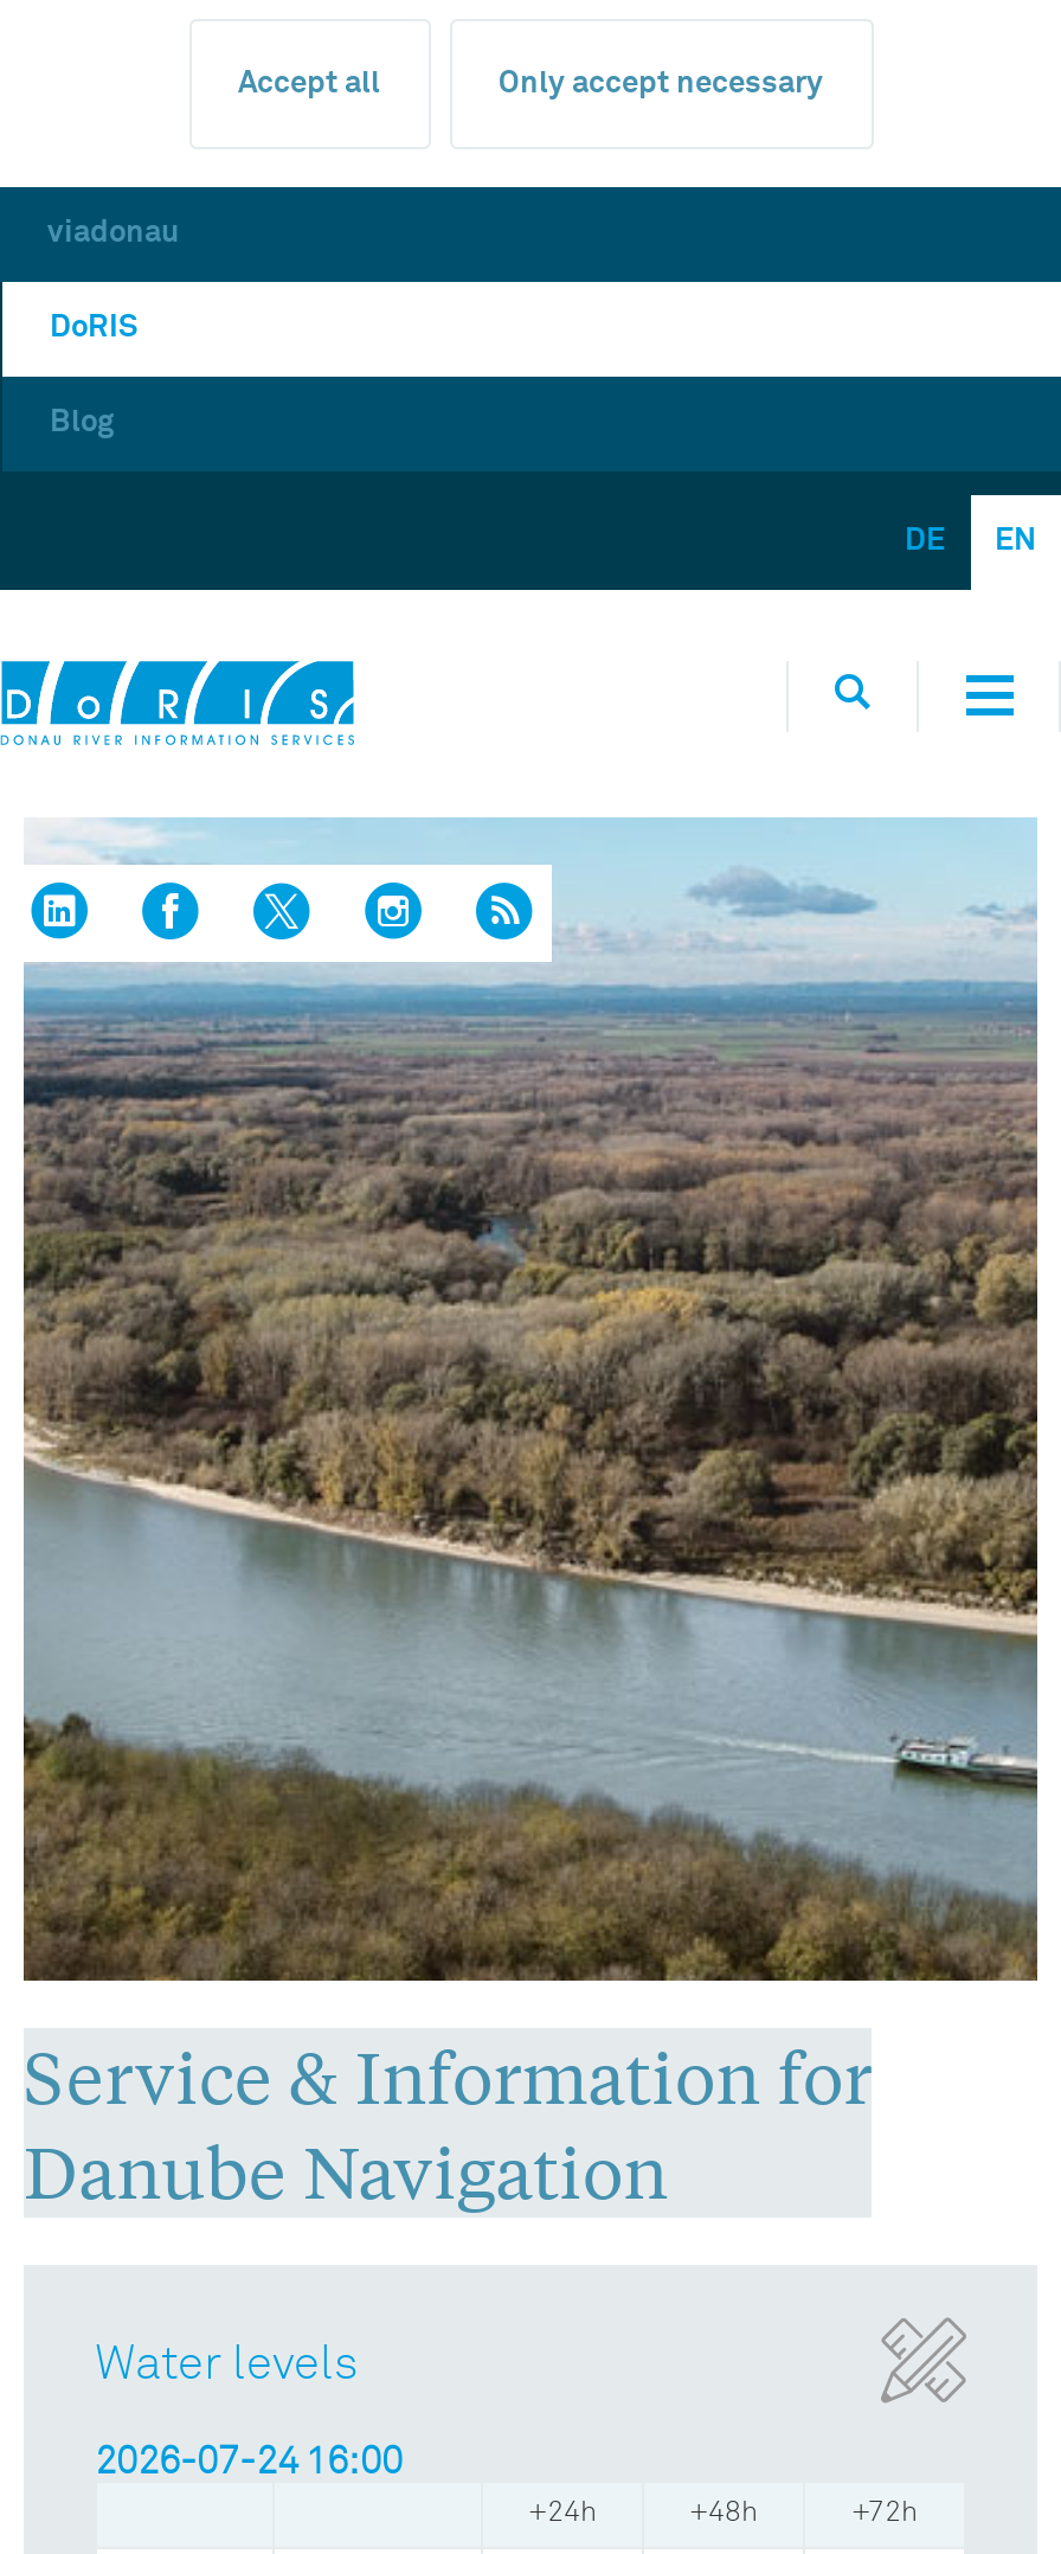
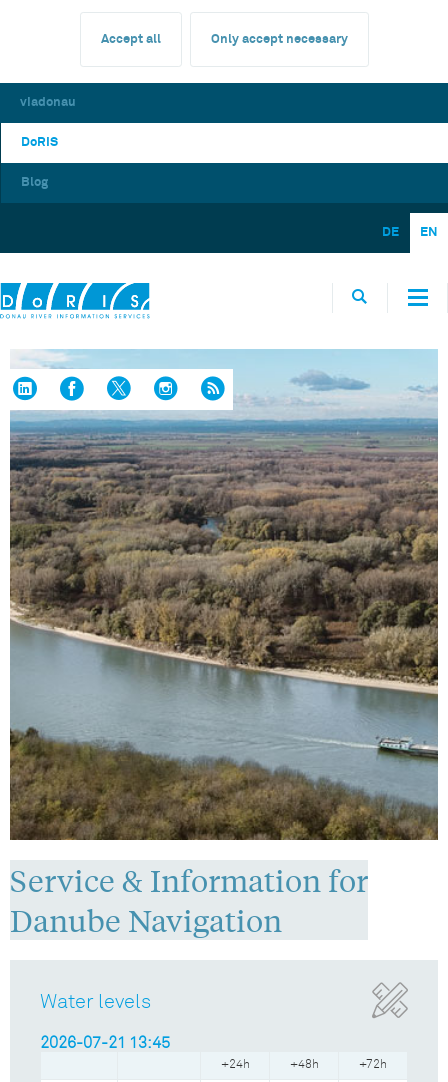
[95,2443,403,2481] 2026-07-24 16:00 -> [40,1035,170,1051] 2026-07-21 13:45

